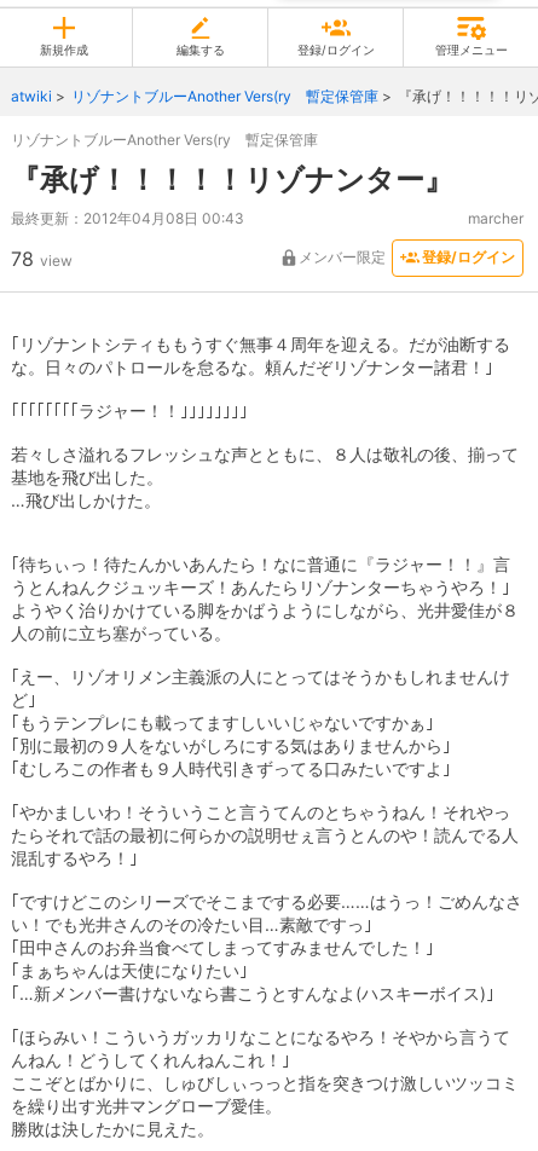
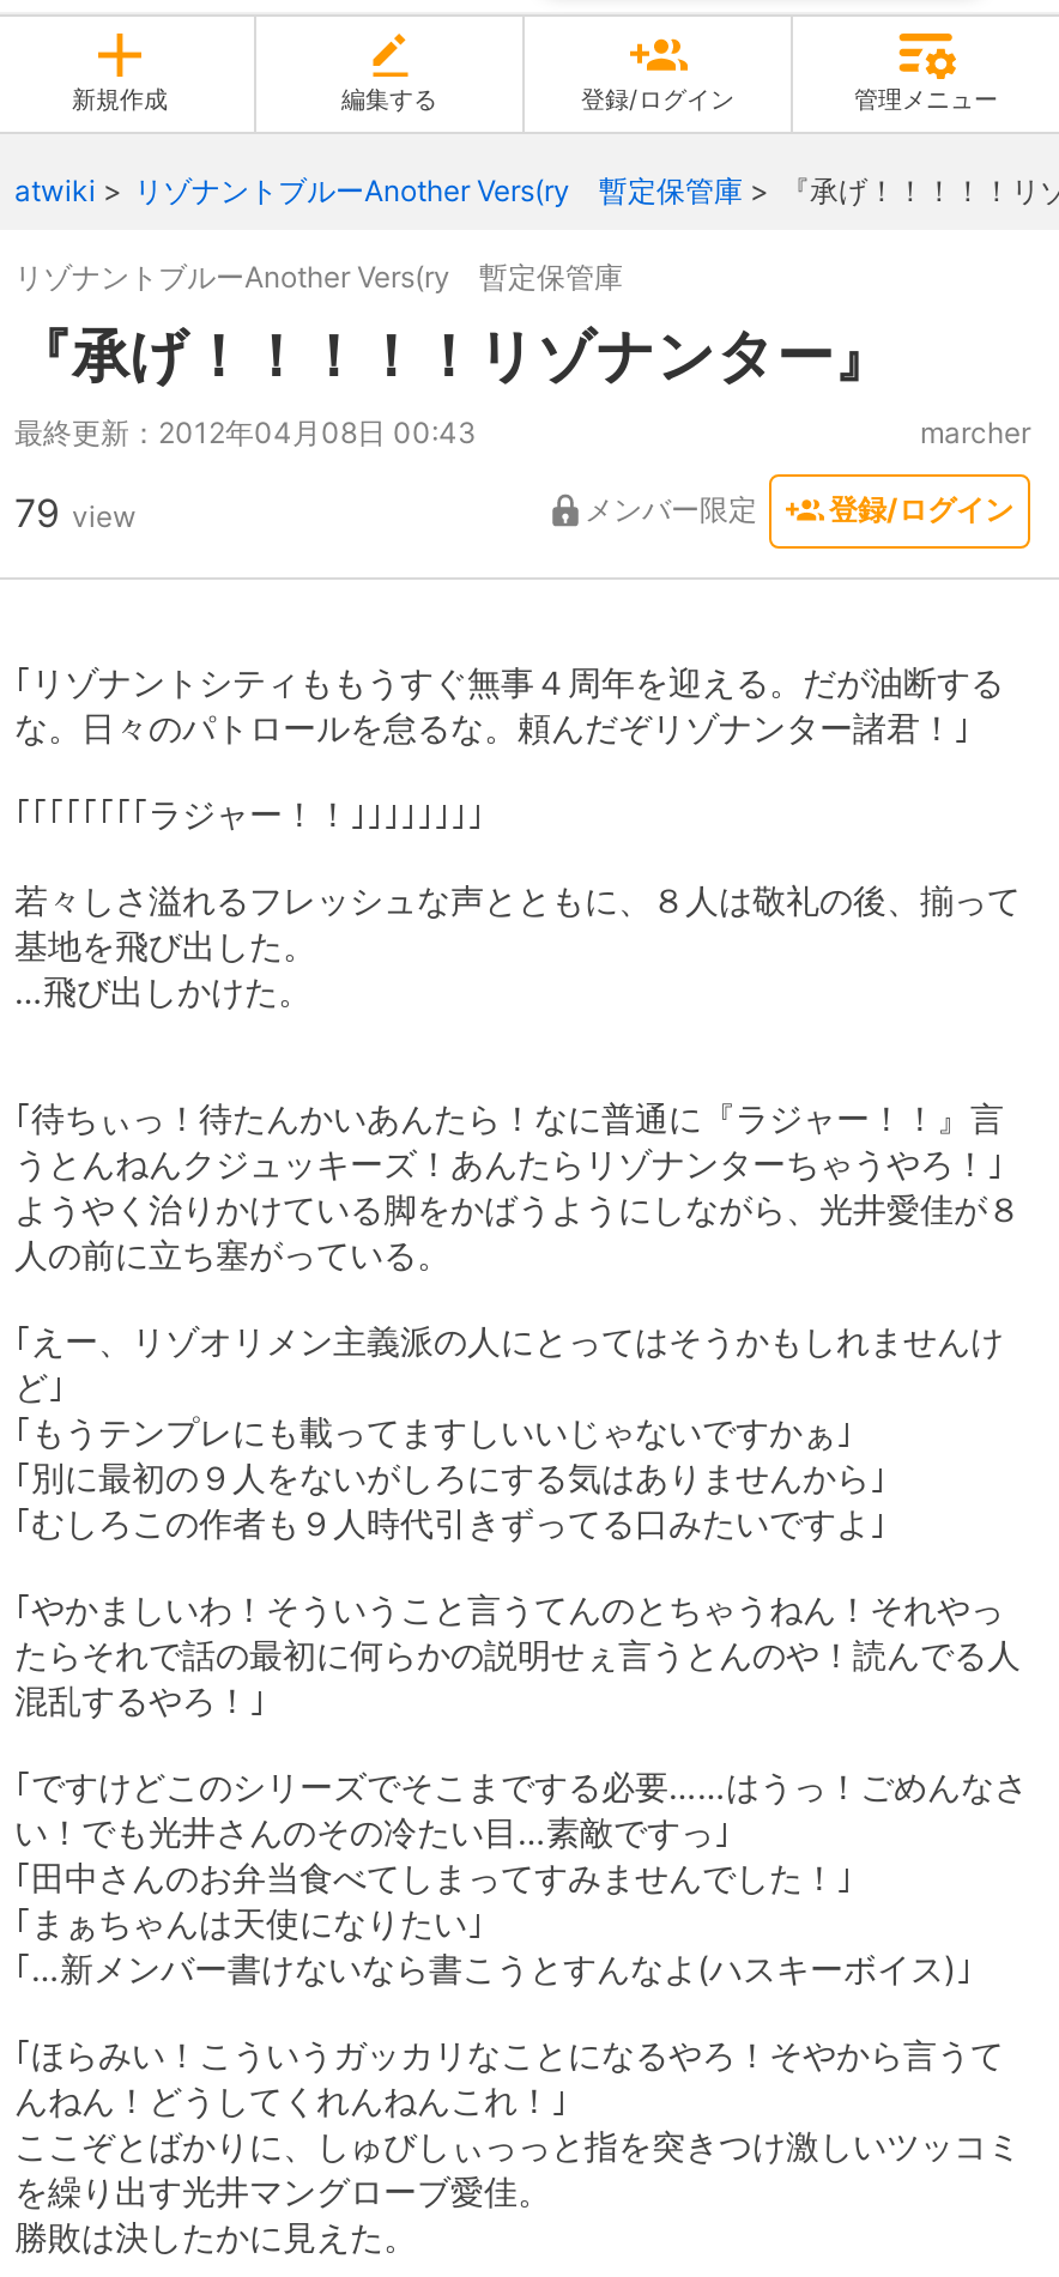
[11,246,73,270] 78 view -> [14,488,137,535] 79 view

